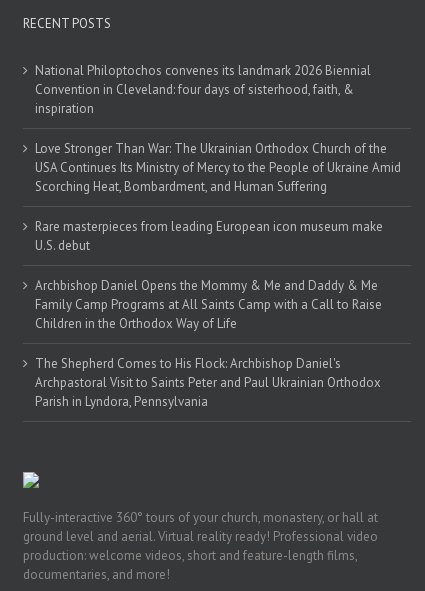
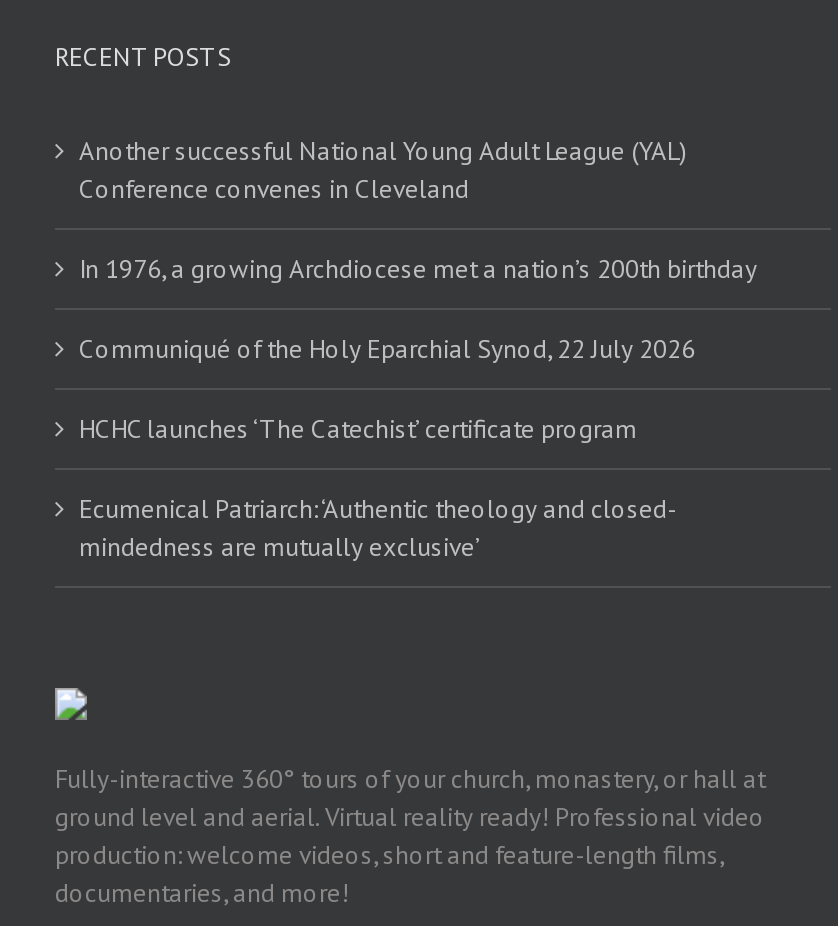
[35,61,371,116] National Philoptochos convenes its landmark 2026 Biennial | Convention in Cleveland: four days of sisterhood, faith, & | inspiration -> [79,133,687,205] Another successful National Young Adult League (YAL) | Conference convenes in Cleveland
[35,139,401,194] Love Stronger Than War: The Ukrainian Orthodox Church of the | USA Continues Its Ministry of Mercy to the People of Ukraine Amid | Scorching Heat, Bombardment, and Human Suffering -> [79,251,757,285] In 1976, a growing Archdiocese met a nation’s 200th birthday
[35,217,383,253] Rare masterpieces from leading European icon museum make | U.S. debut -> [79,331,695,365] Communiqué of the Holy Eparchial Synod, 22 July 2026
[35,276,382,331] Archbishop Daniel Opens the Mommy & Me and Daddy & Me | Family Camp Programs at All Saints Camp with a Call to Raise | Children in the Orthodox Way of Life -> [79,411,637,445] HCHC launches ‘The Catechist’ certificate program
[35,354,381,409] The Shepherd Comes to His Flock: Archbishop Daniel's | Archpastoral Visit to Saints Peter and Paul Ukrainian Orthodox | Parish in Lyndora, Pennsylvania -> [79,491,677,563] Ecumenical Patriarch: ‘Authentic theology and closed- | mindedness are mutually exclusive’

